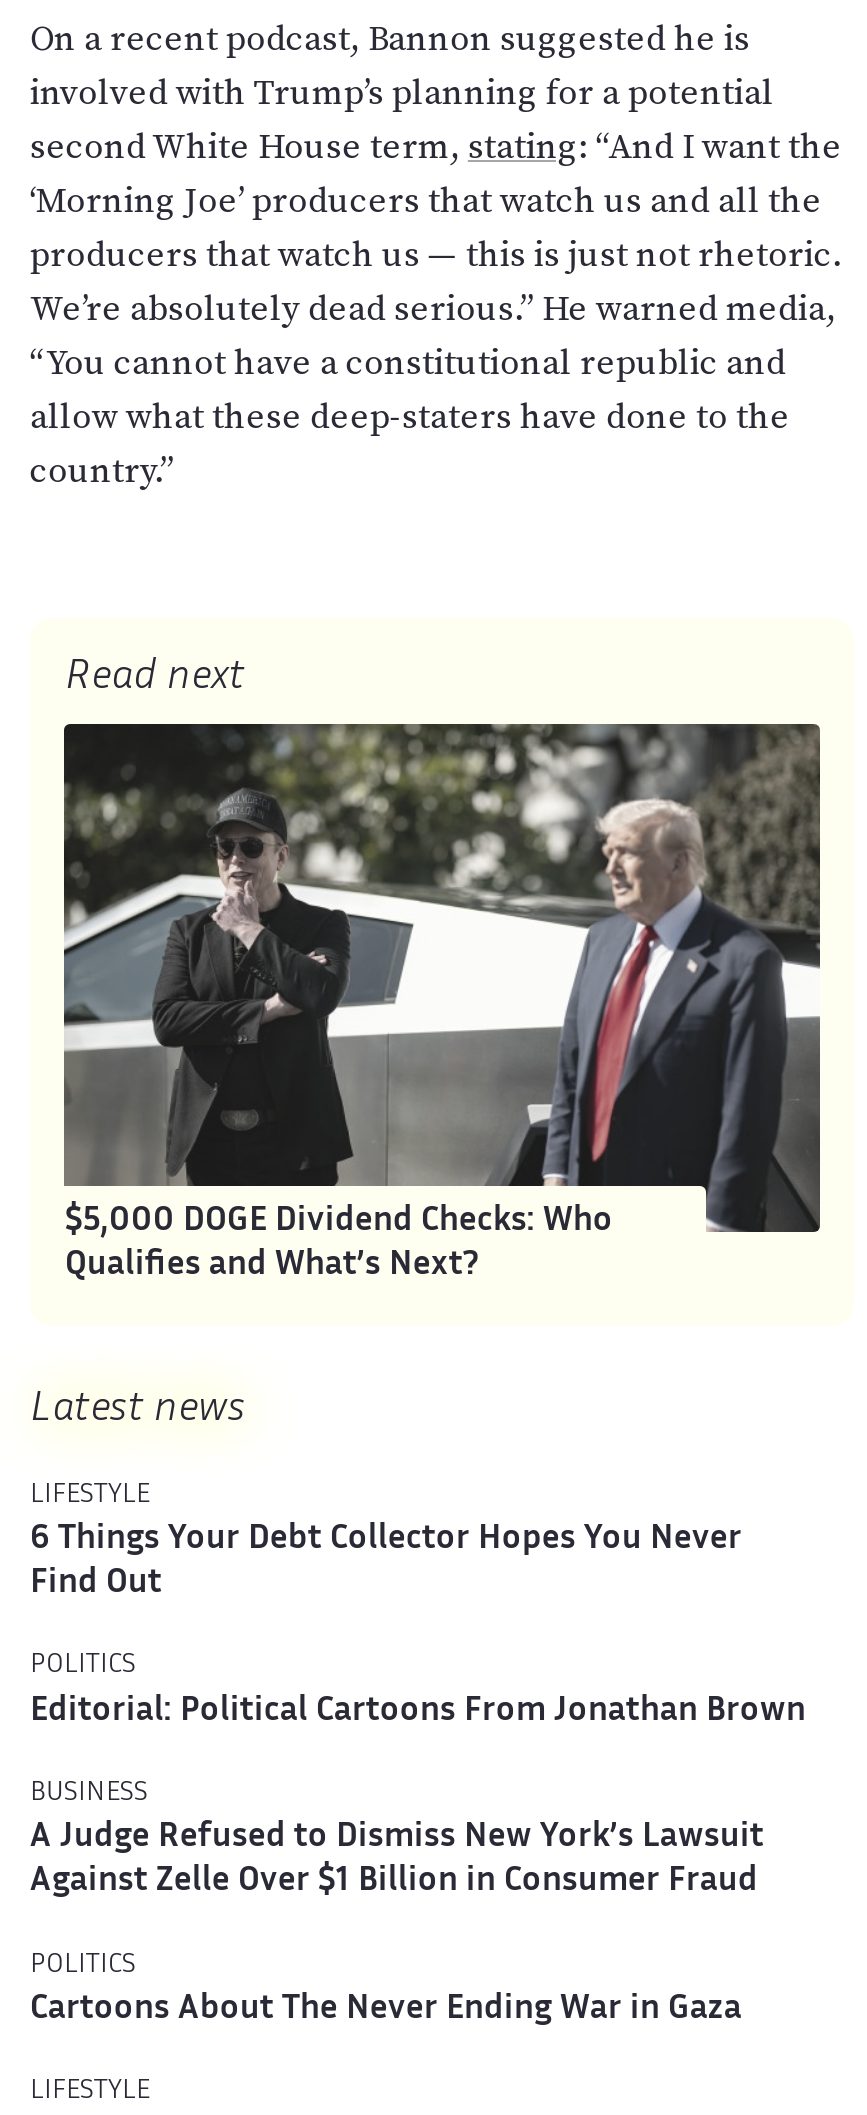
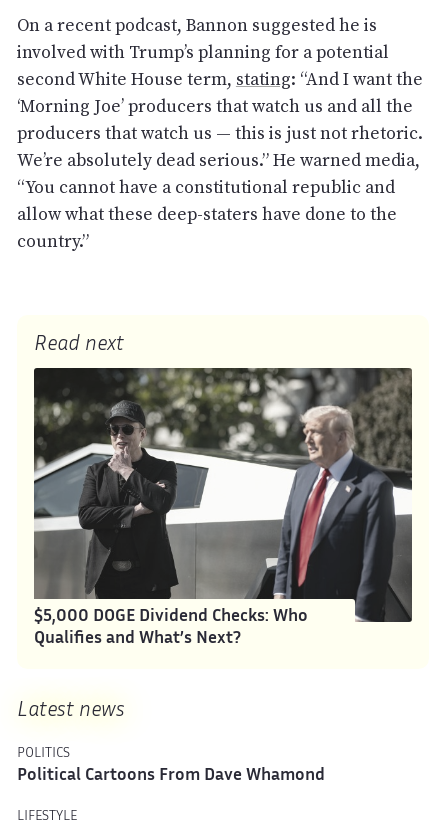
[30,1483,742,1600] LIFESTYLE | 6 Things Your Debt Collector Hopes You Never | Find Out -> none
[30,1697,806,2026] Editorial: Political Cartoons From Jonathan Brown | BUSINESS | A Judge Refused to Dismiss New York’s Lawsuit | Against Zelle Over $1 Billion in Consumer Fraud | POLITICS | Cartoons About The Never Ending War in Gaza -> [17,769,325,784] Political Cartoons From Dave Whamond

